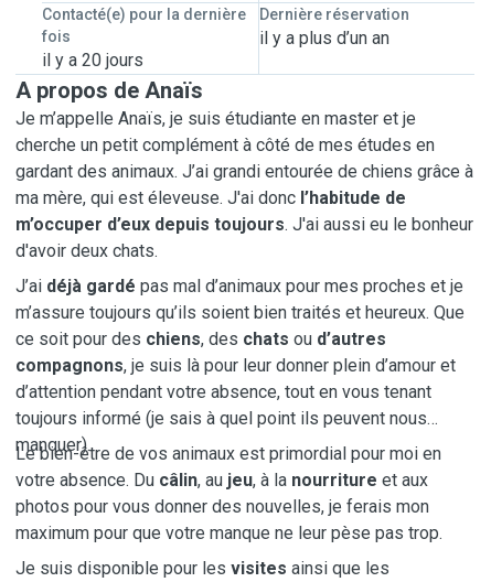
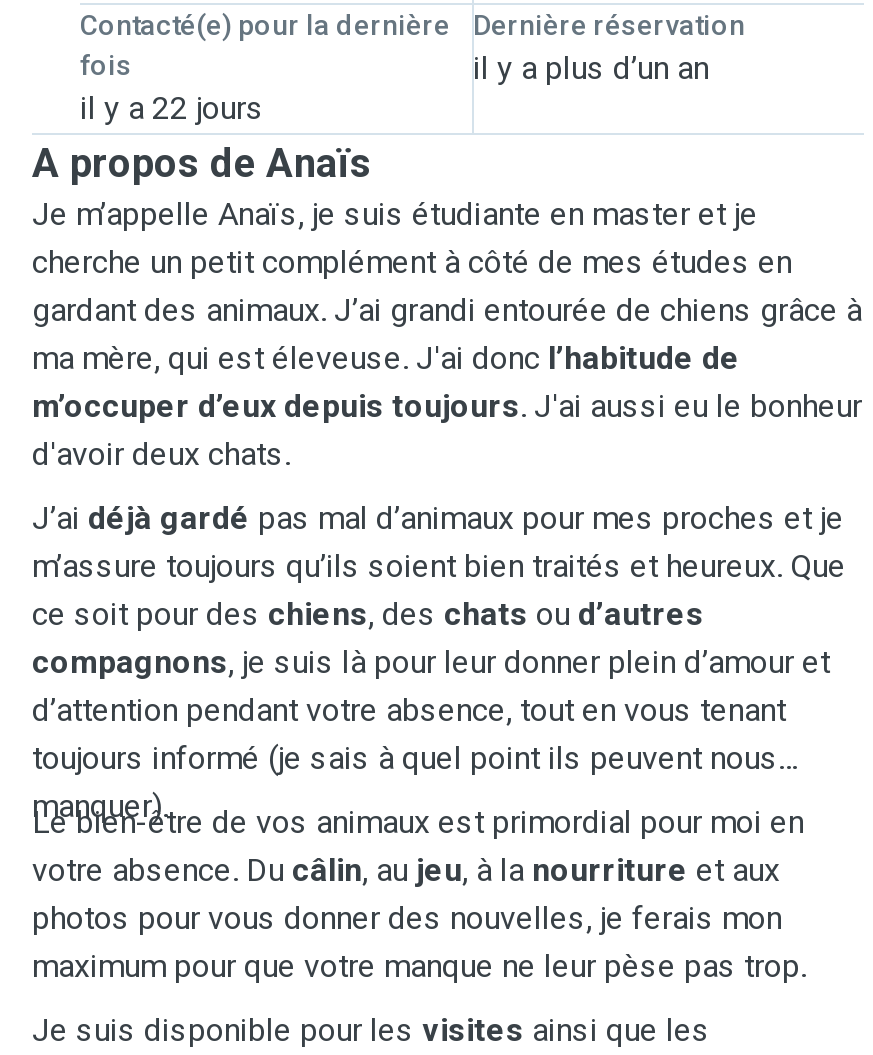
[42,50,143,71] il y a 20 jours -> [80,89,264,127] il y a 22 jours

